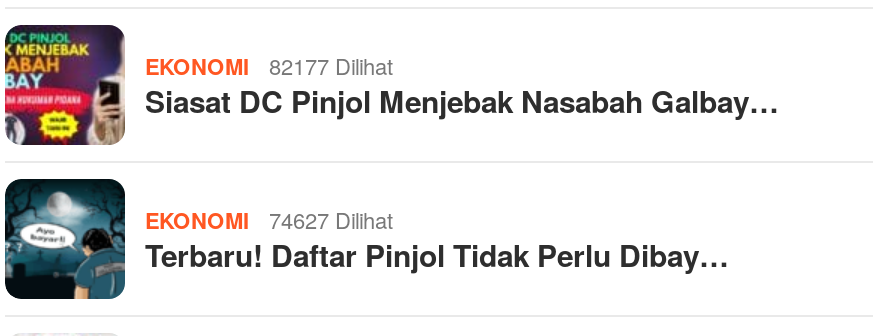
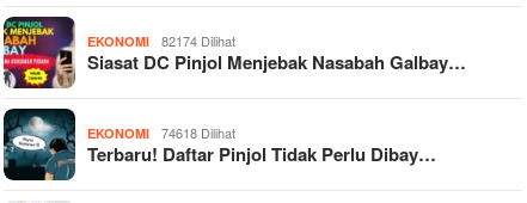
[145,48,393,80] EKONOMI 82177 Dilihat -> [87,31,235,50] EKONOMI 82174 Dilihat
[145,202,393,234] EKONOMI 74627 Dilihat -> [87,123,235,142] EKONOMI 74618 Dilihat

